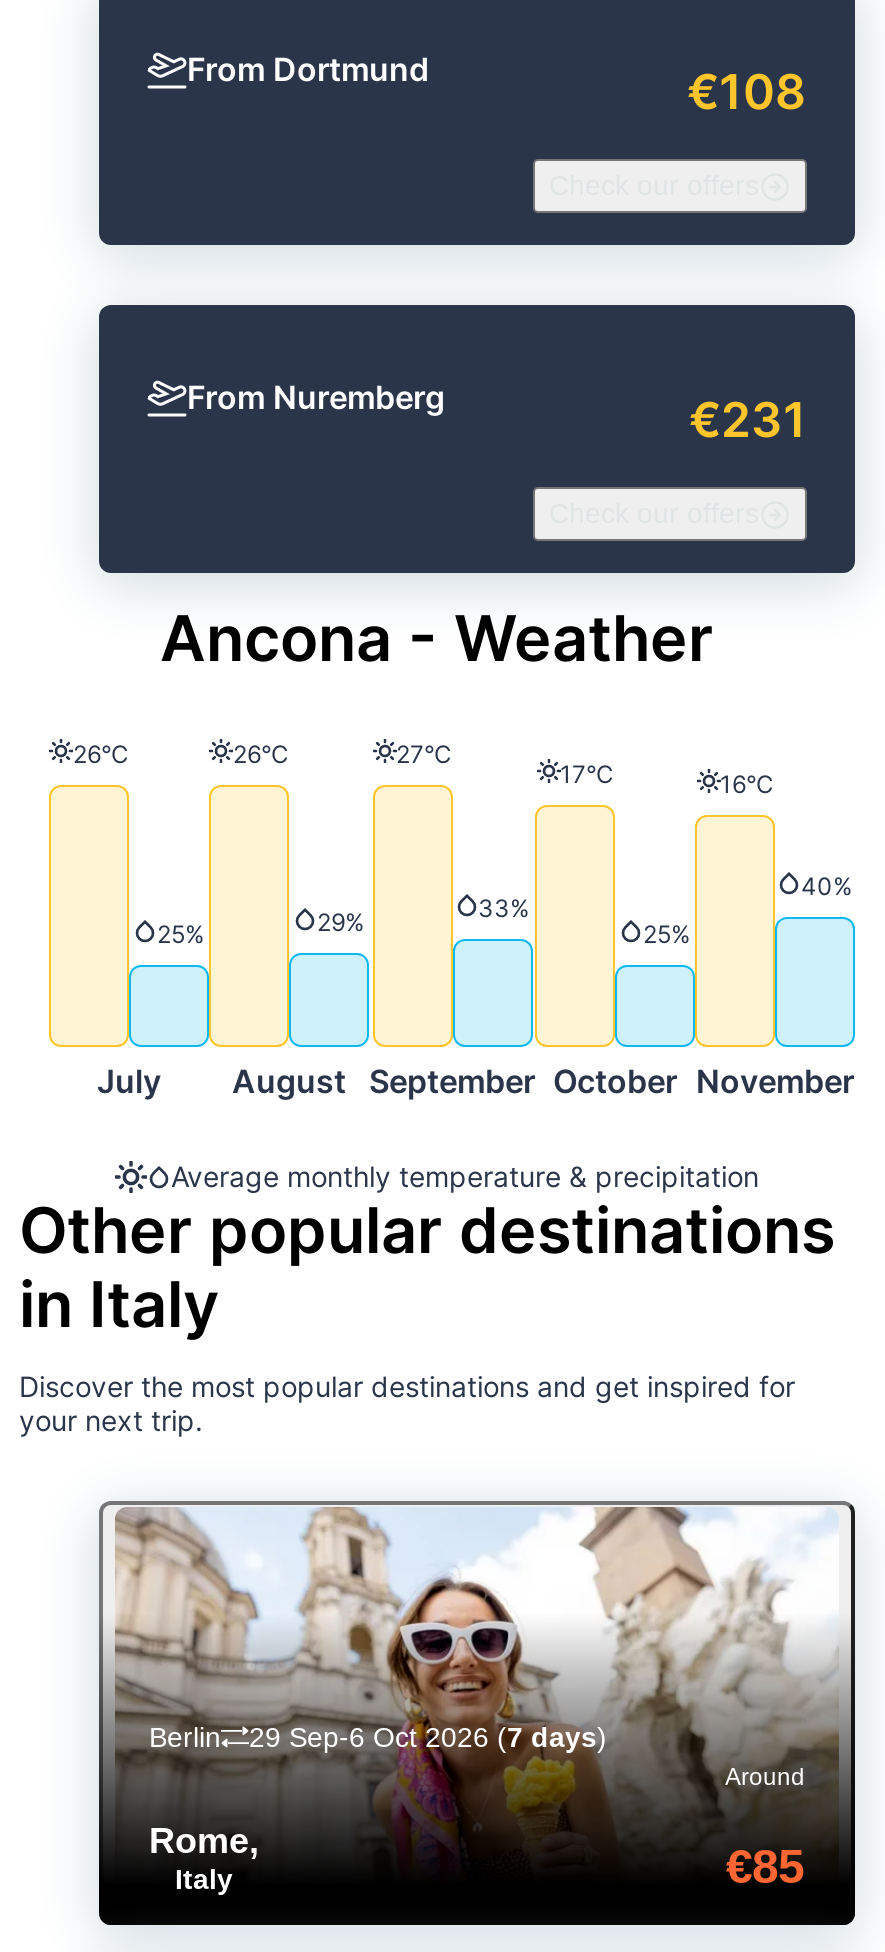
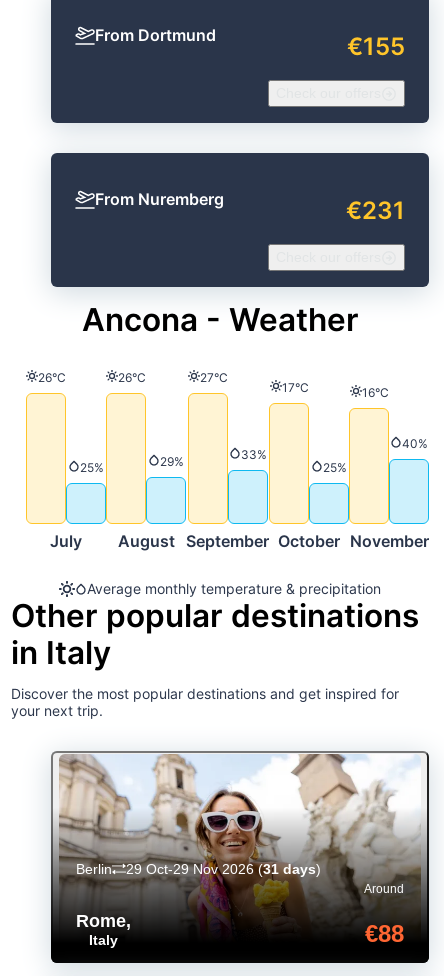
[687,63,807,121] €108 -> [347,32,405,61] €155
[149,1722,607,1754] Berlin 29 Sep-6 Oct 2026 (7 days) -> [76,861,321,877] Berlin 29 Oct-29 Nov 2026 (31 days)
[726,1840,804,1894] €85 -> [364,920,403,947] €88

